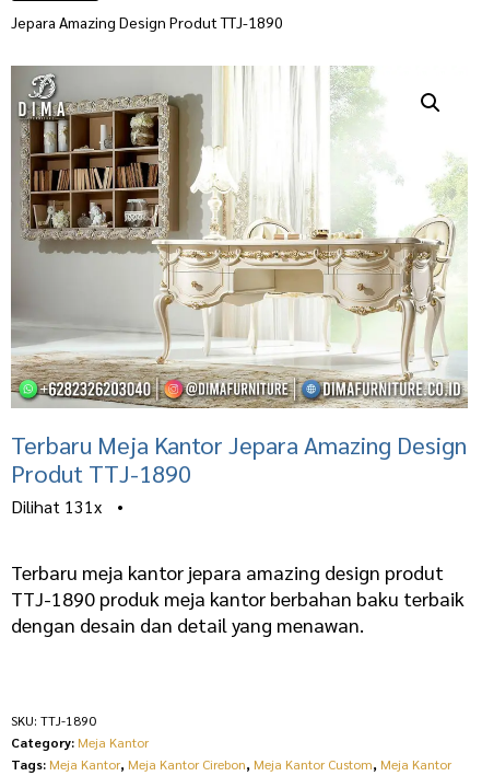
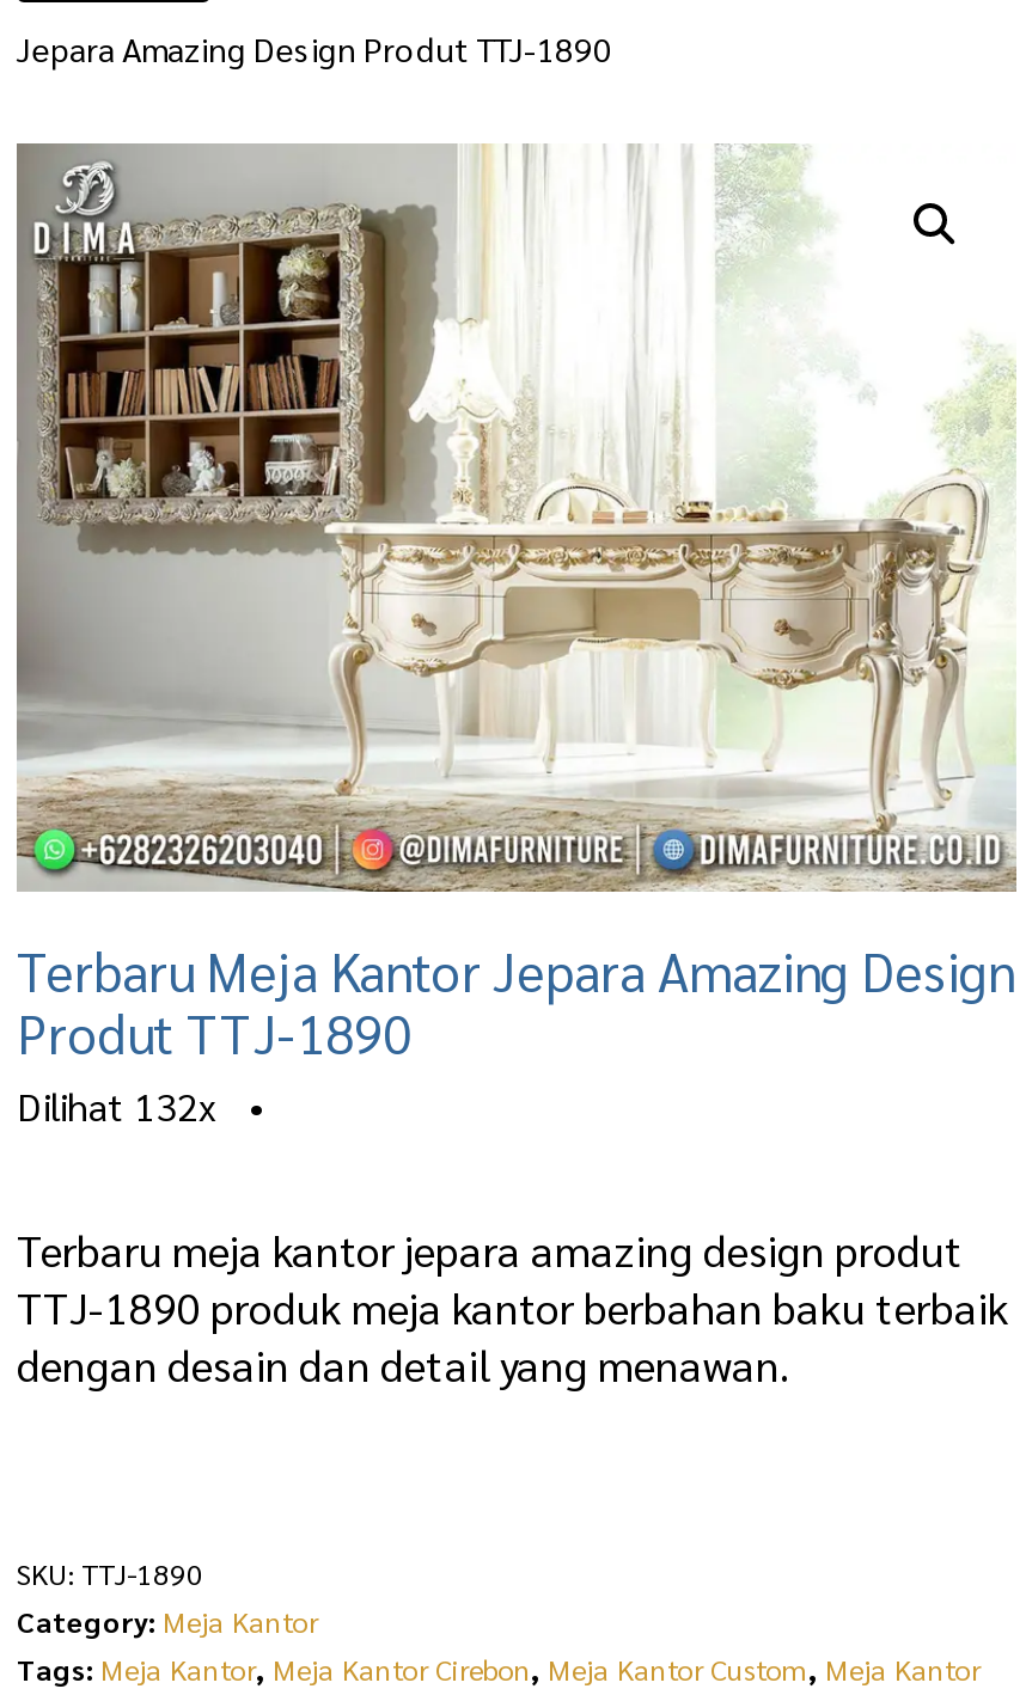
[11,495,124,518] Dilihat 131x • -> [17,1081,263,1131] Dilihat 132x •

